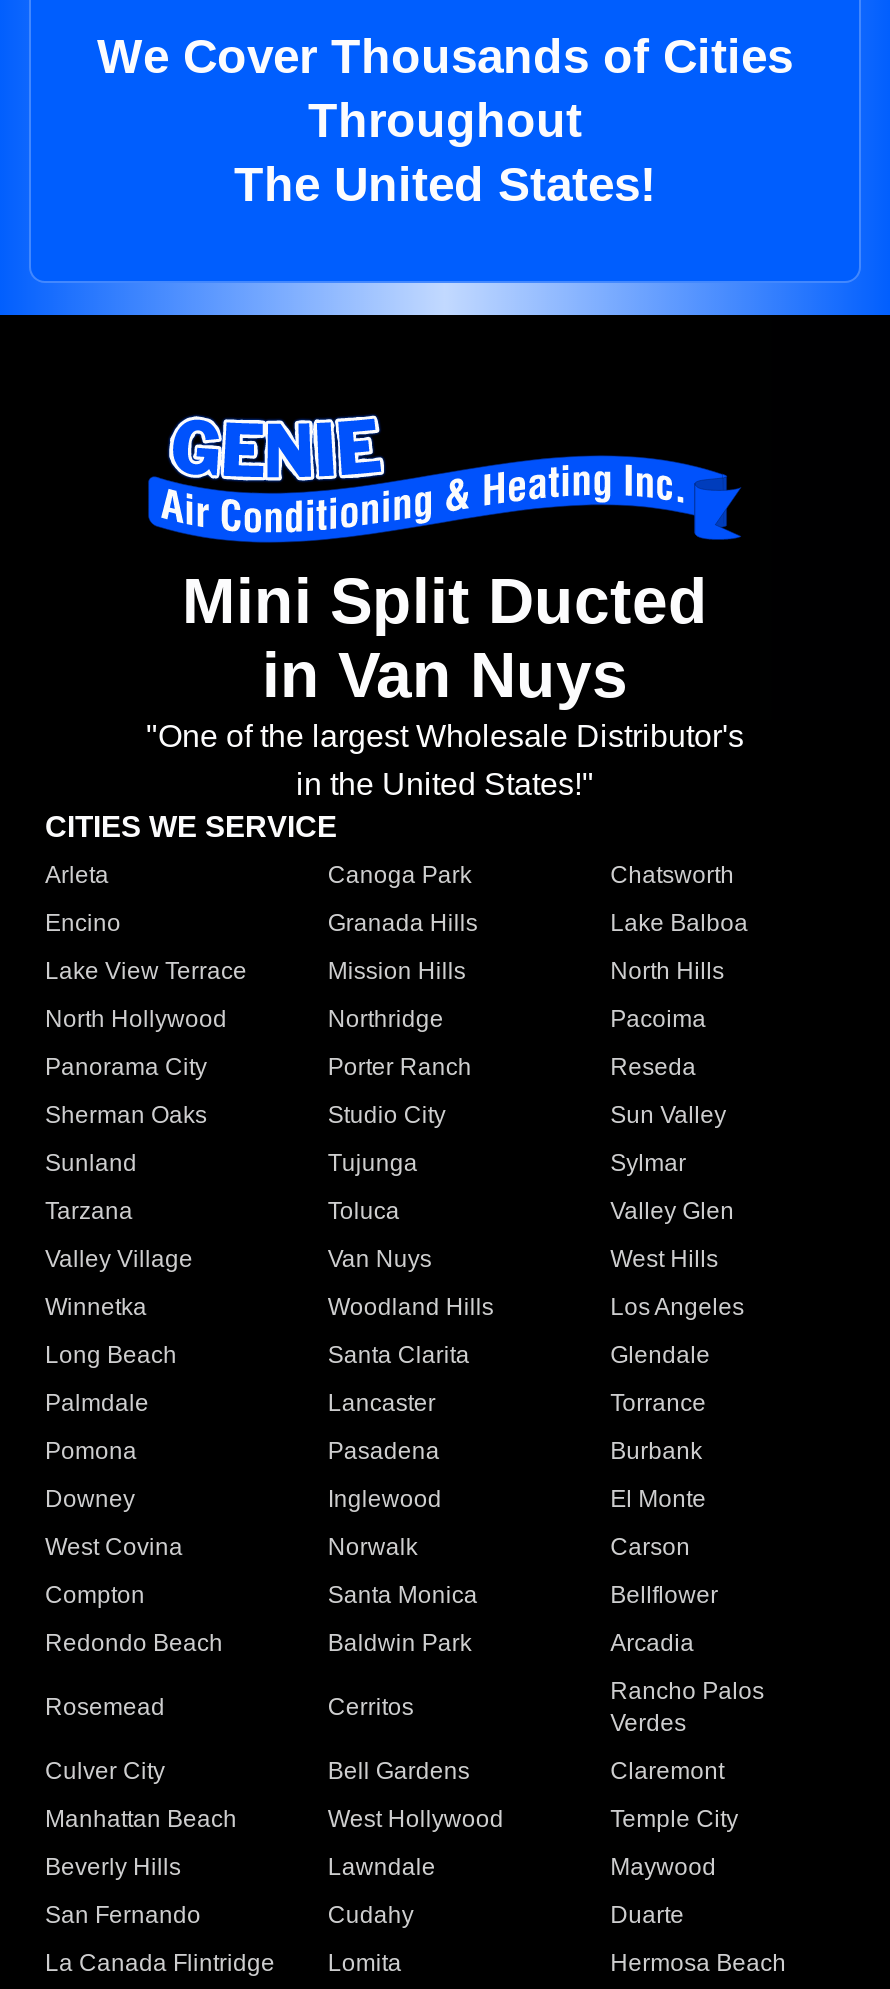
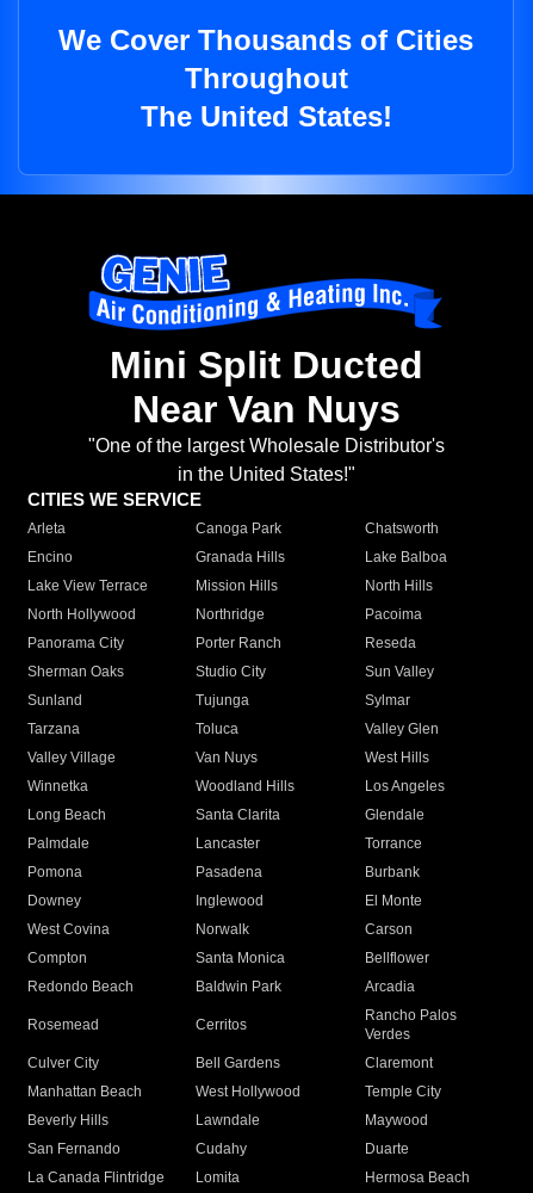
[262,639,628,711] in Van Nuys -> [132,388,400,431] Near Van Nuys

